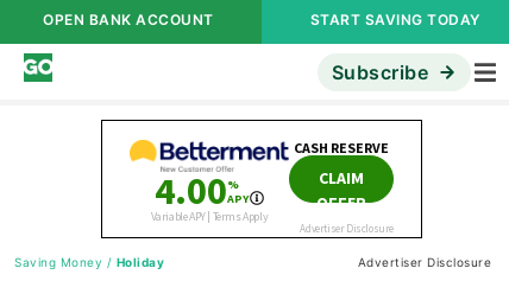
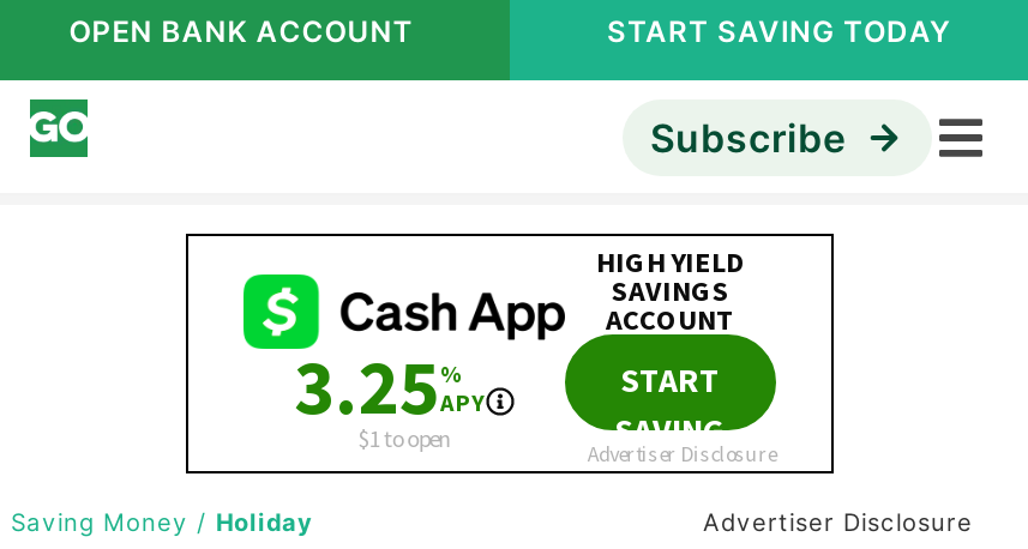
[128,129,395,223] [image] -> [241,251,778,447] [image]

